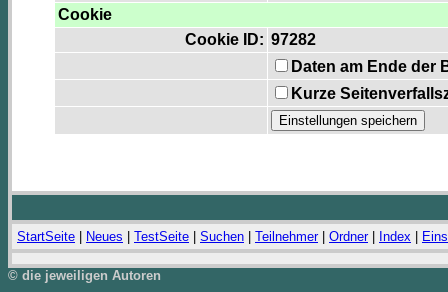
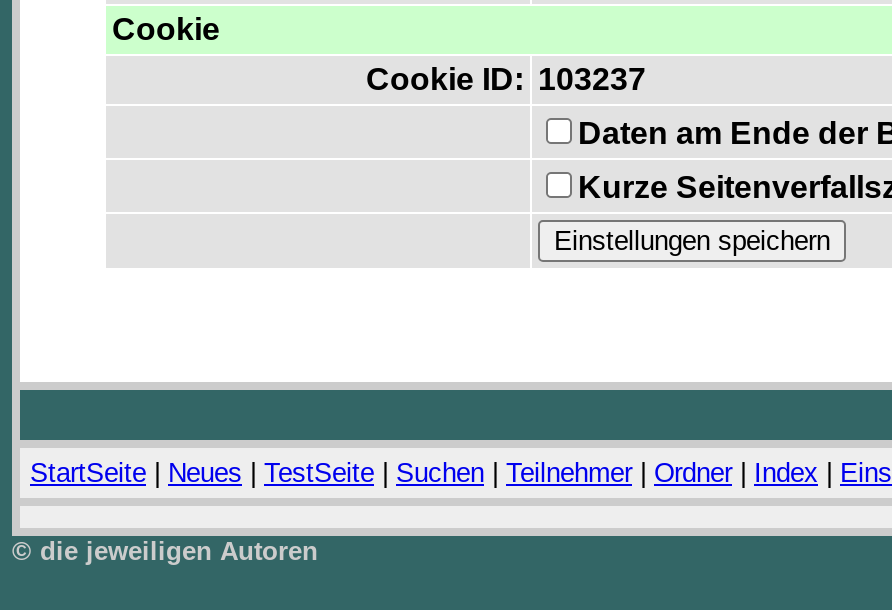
[185,31,316,48] Cookie ID: 97282 -> [366,63,646,97] Cookie ID: 103237

